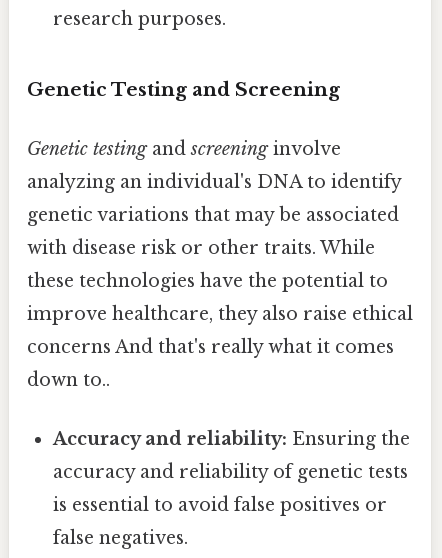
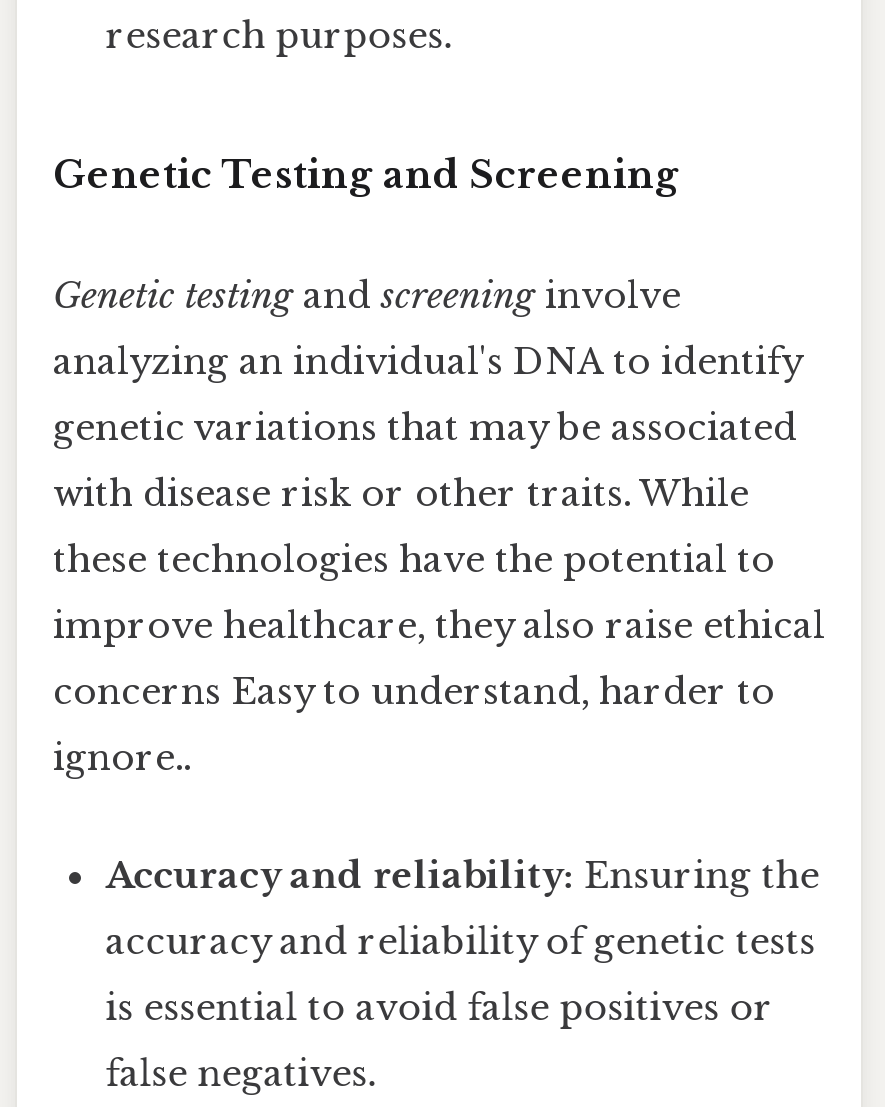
[27,336,394,358] concerns And that's really what it comes -> [53,670,775,714] concerns Easy to understand, harder to
[27,369,110,391] down to.. -> [53,736,191,780] ignore..

